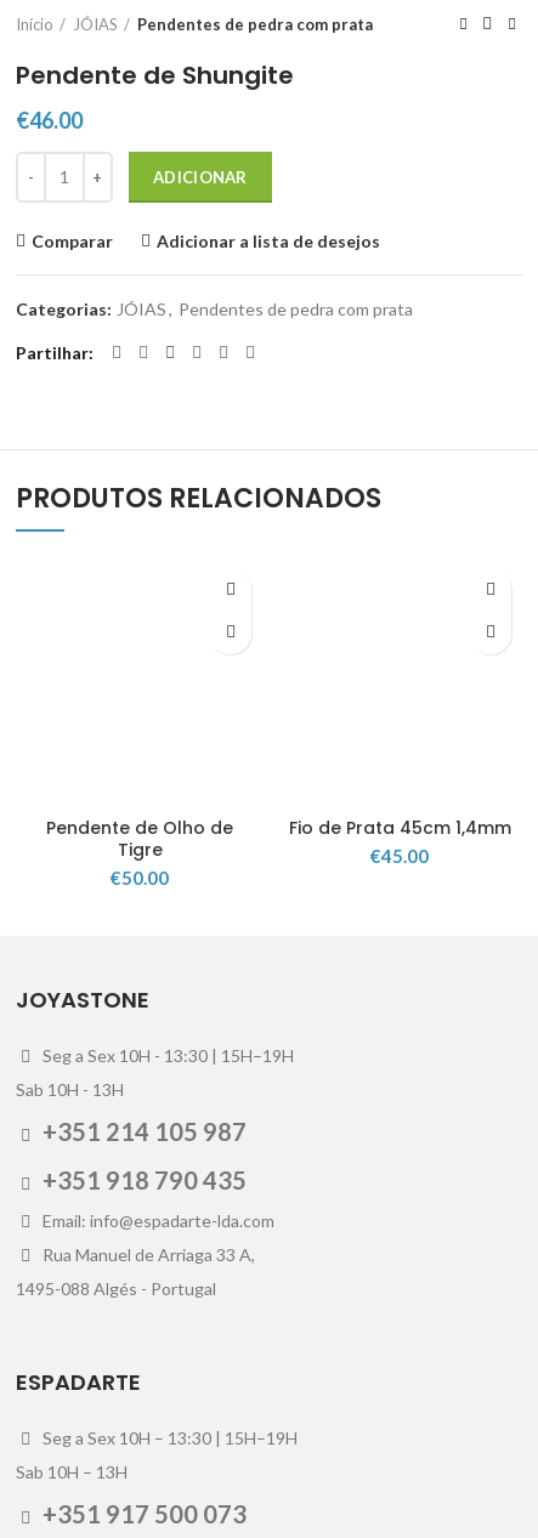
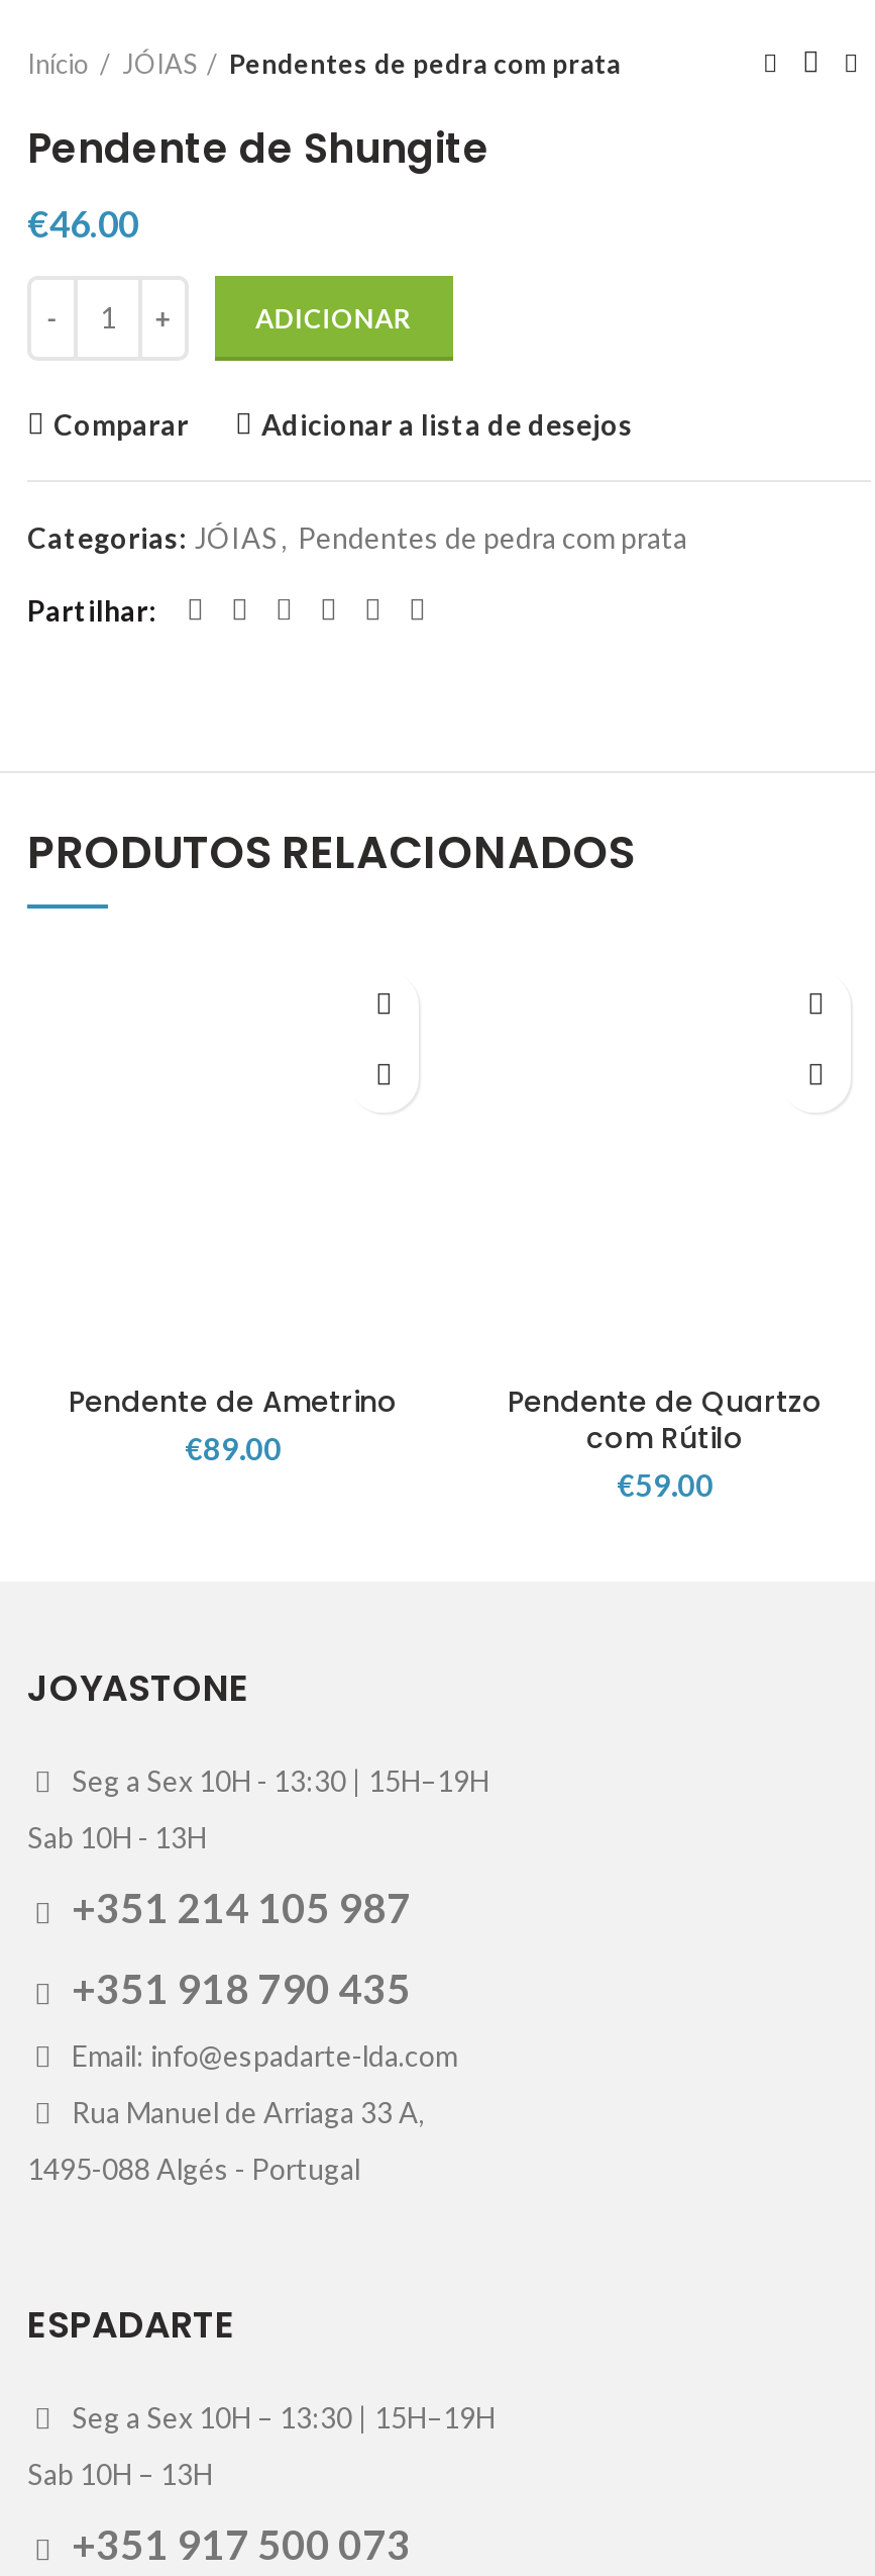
[46,815,233,888] Pendente de Olho de | Tigre | €50.00 -> [69,1381,398,1466] Pendente de Ametrino | €89.00
[288,815,511,866] Fio de Prata 45cm 1,4mm | €45.00 -> [508,1381,823,1502] Pendente de Quartzo | com Rútilo | €59.00

